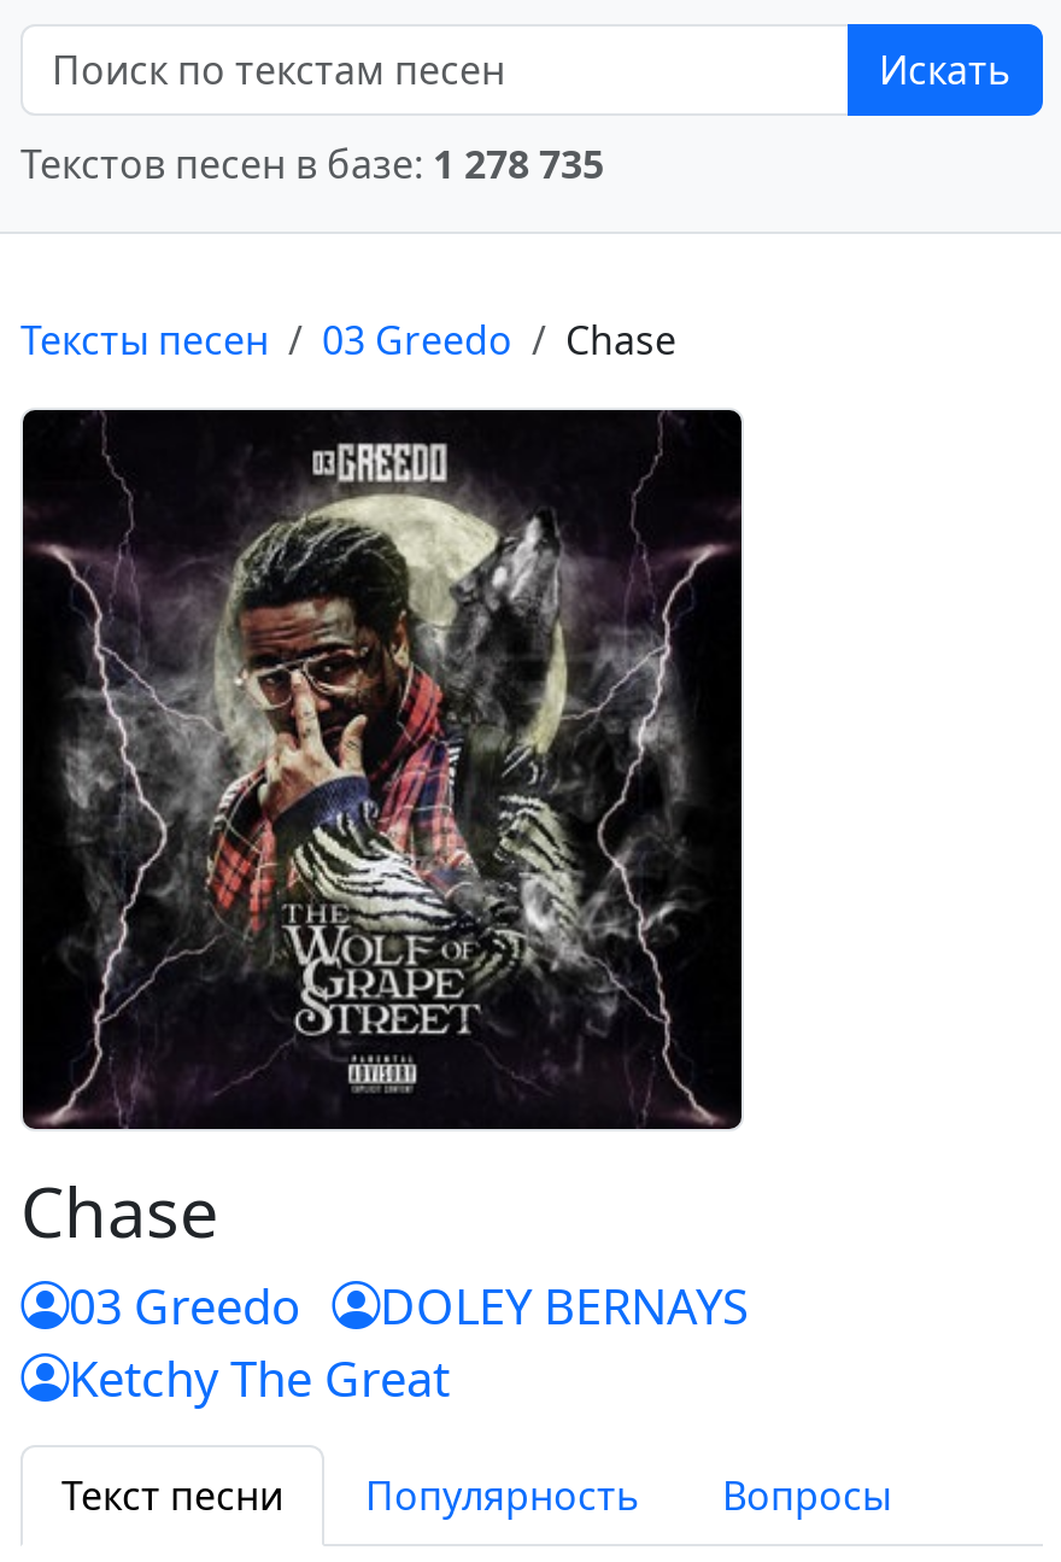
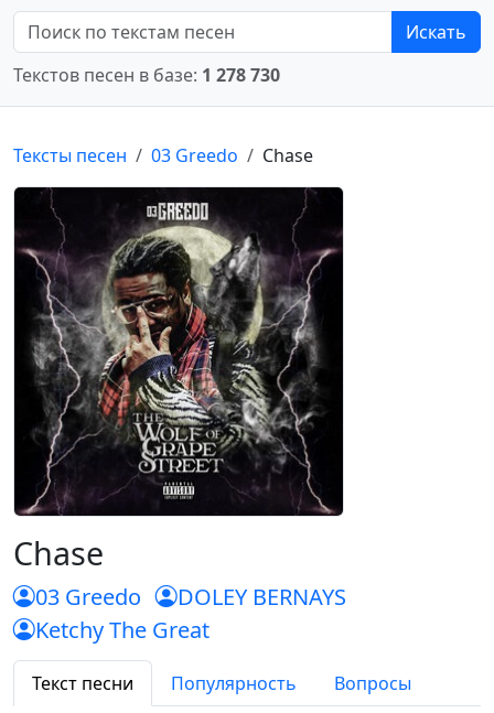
[20,137,604,190] Текстов песен в базе: 1 278 735 -> [13,62,280,87] Текстов песен в базе: 1 278 730

